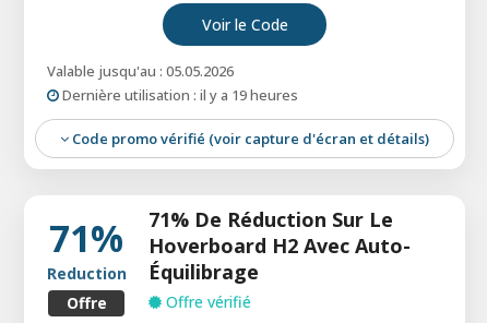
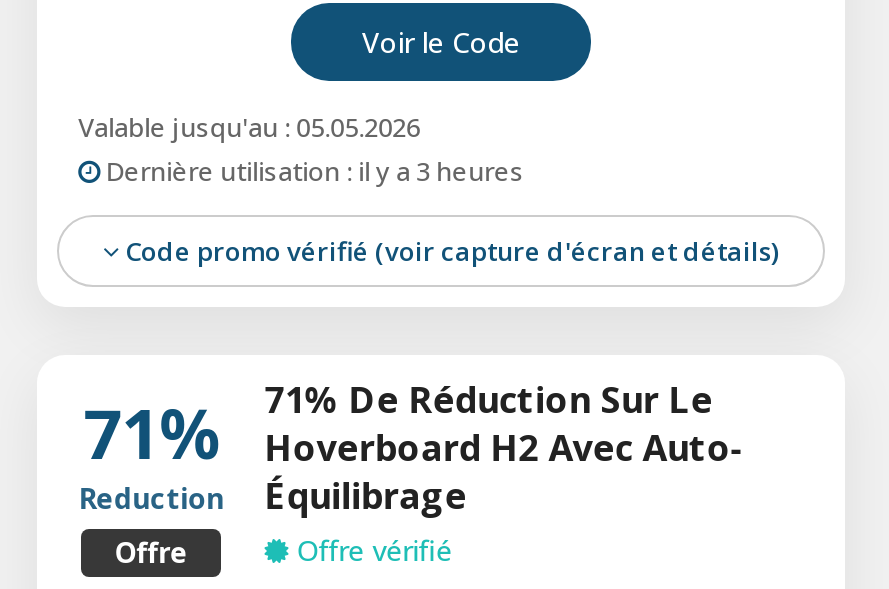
[62,85,298,105] Dernière utilisation : il y a 19 heures -> [106,153,524,189] Dernière utilisation : il y a 3 heures

